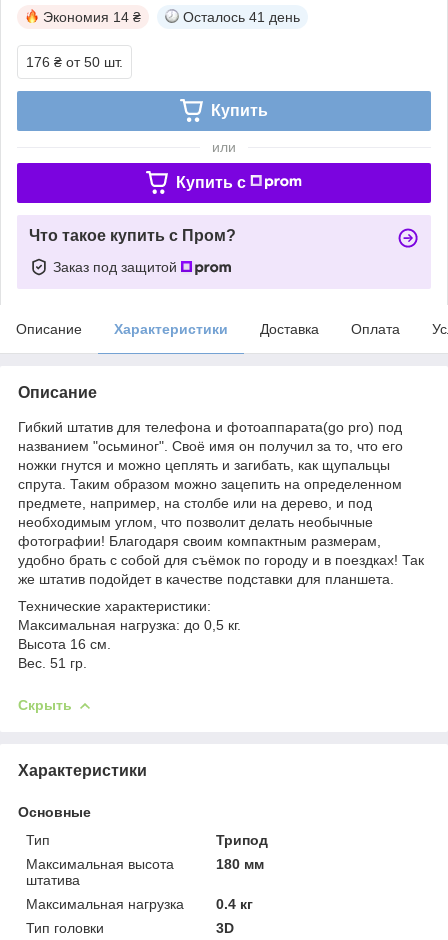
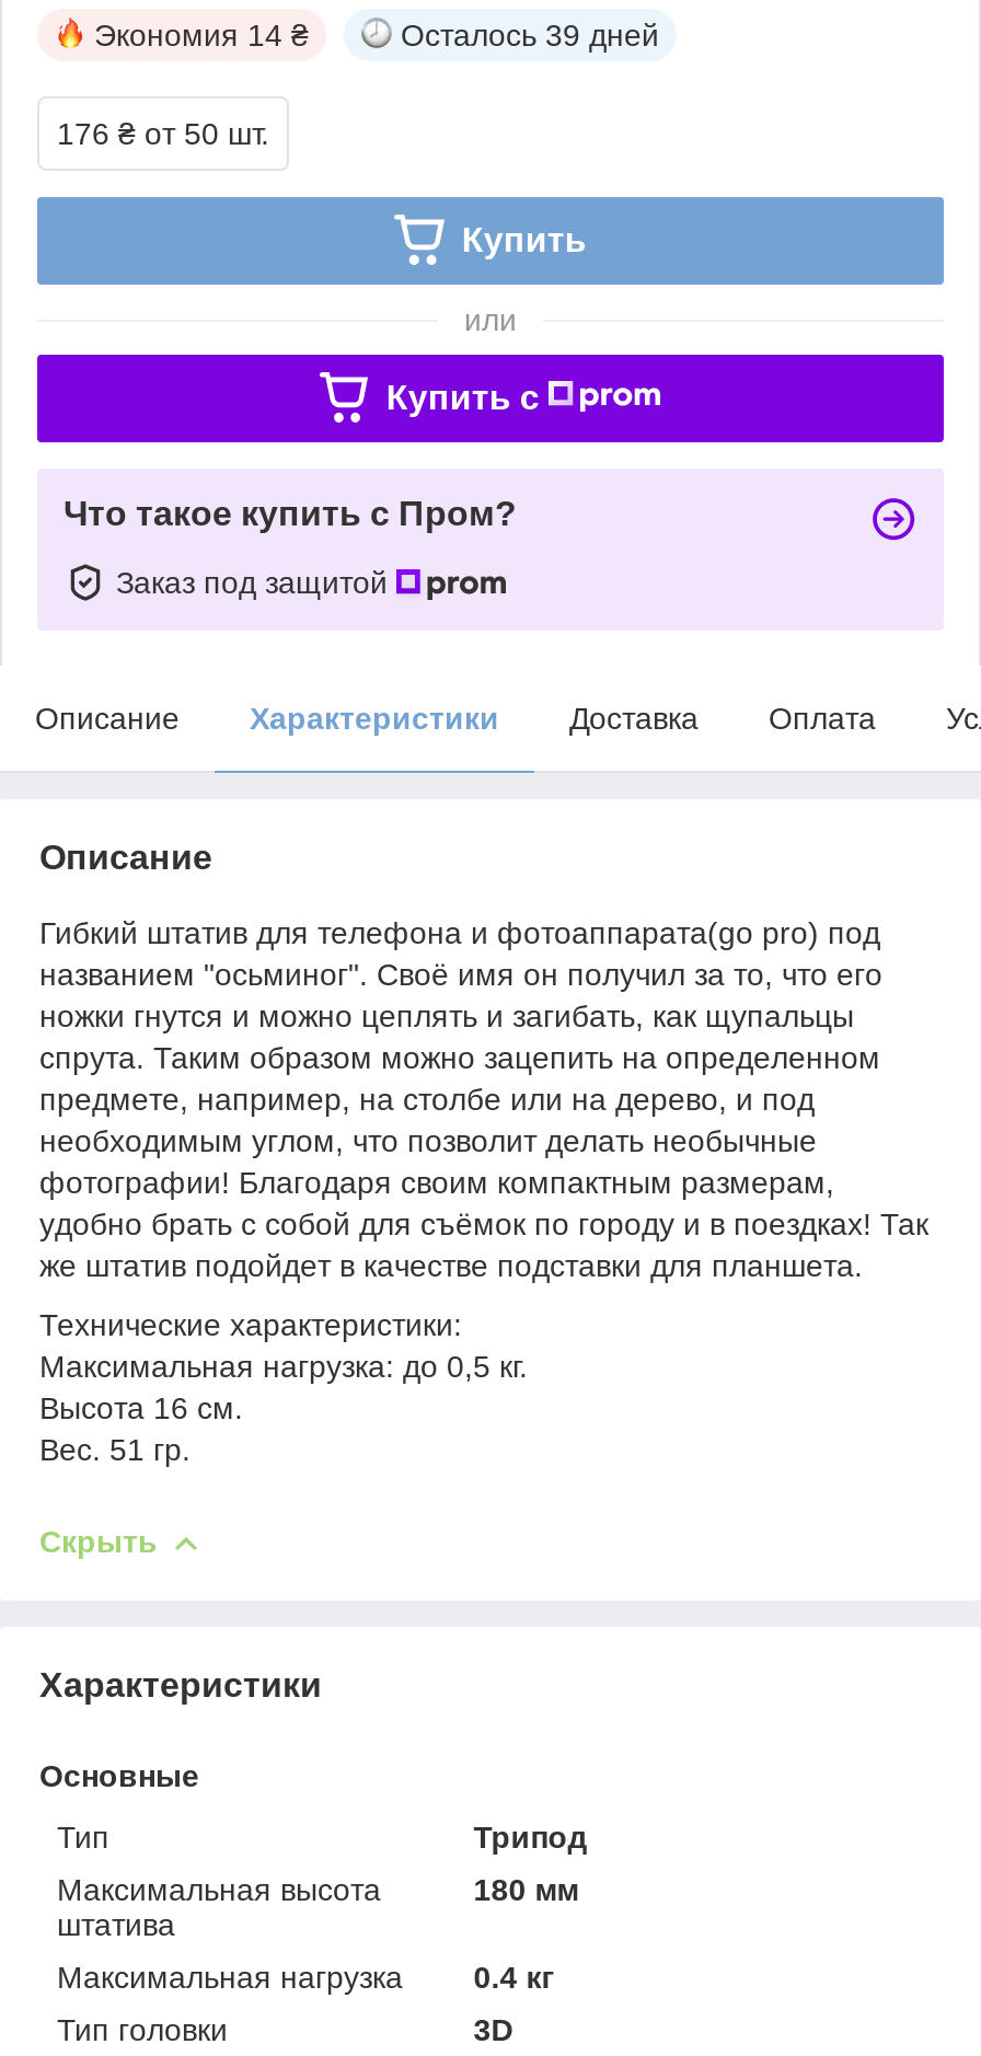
[183,9,300,25] Осталось 41 день -> [401,17,659,52] Осталось 39 дней

